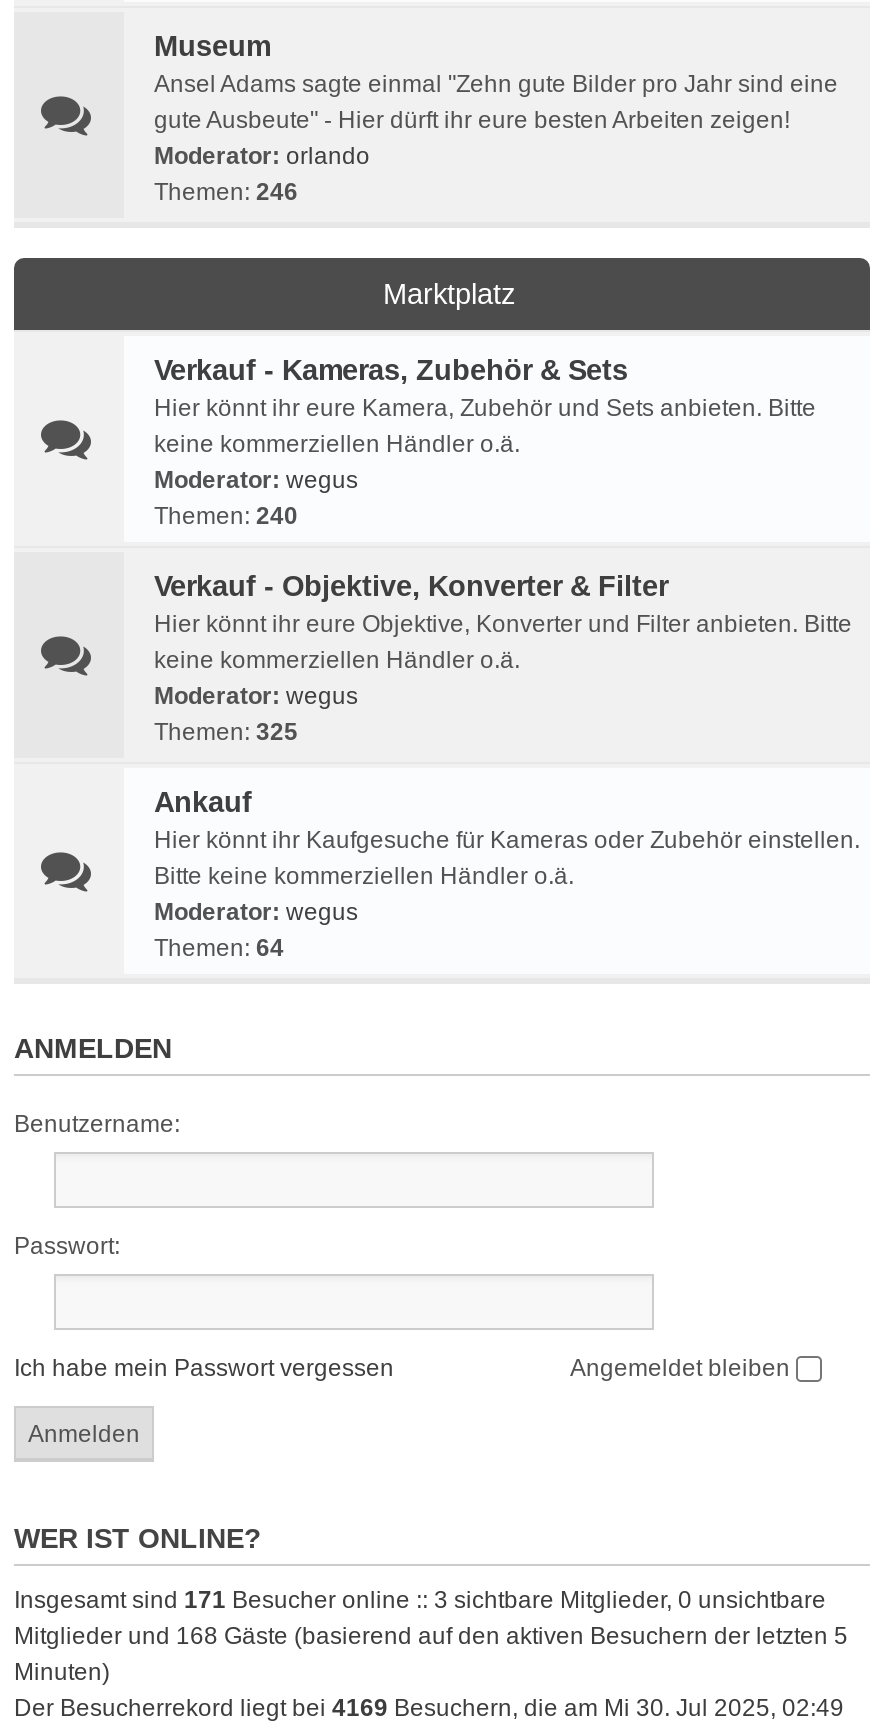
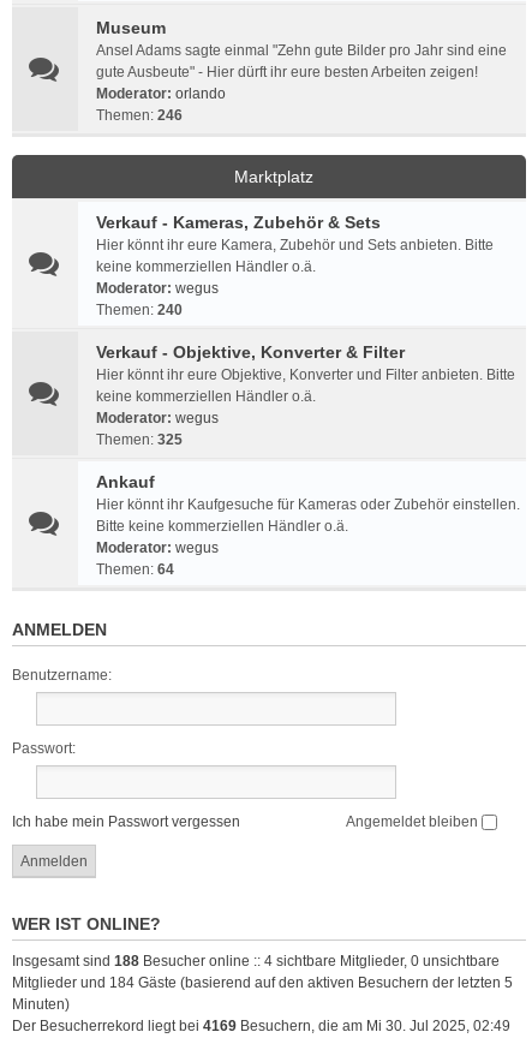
[14,1586,826,1614] Insgesamt sind 171 Besucher online :: 3 sichtbare Mitglieder, 0 unsichtbare -> [12,953,500,970] Insgesamt sind 188 Besucher online :: 4 sichtbare Mitglieder, 0 unsichtbare
[14,1622,848,1650] Mitglieder und 168 Gäste (basierend auf den aktiven Besuchern der letzten 5 -> [12,974,513,991] Mitglieder und 184 Gäste (basierend auf den aktiven Besuchern der letzten 5

